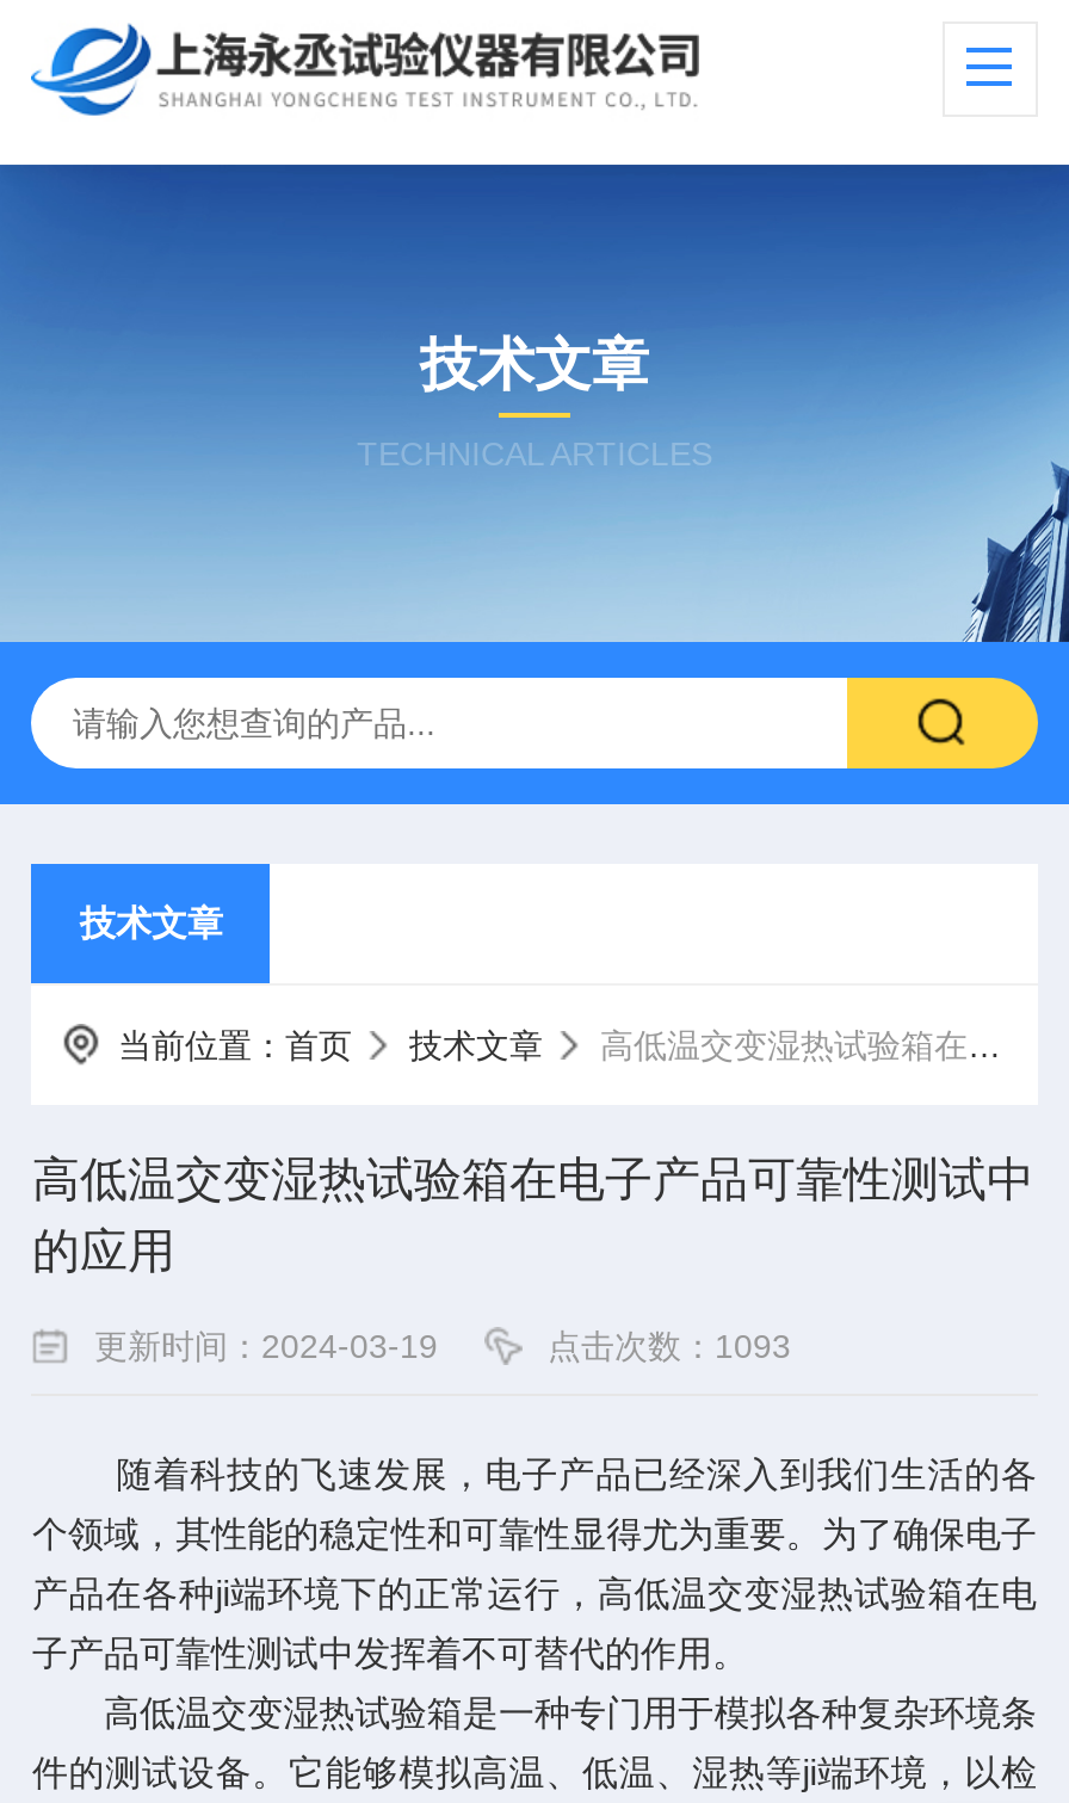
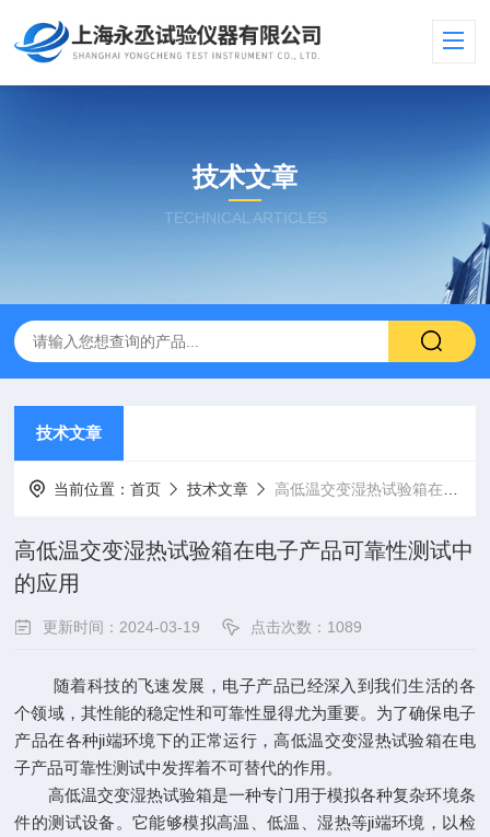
[547,1327,791,1365] 点击次数：1093 -> [251,618,362,636] 点击次数：1089

